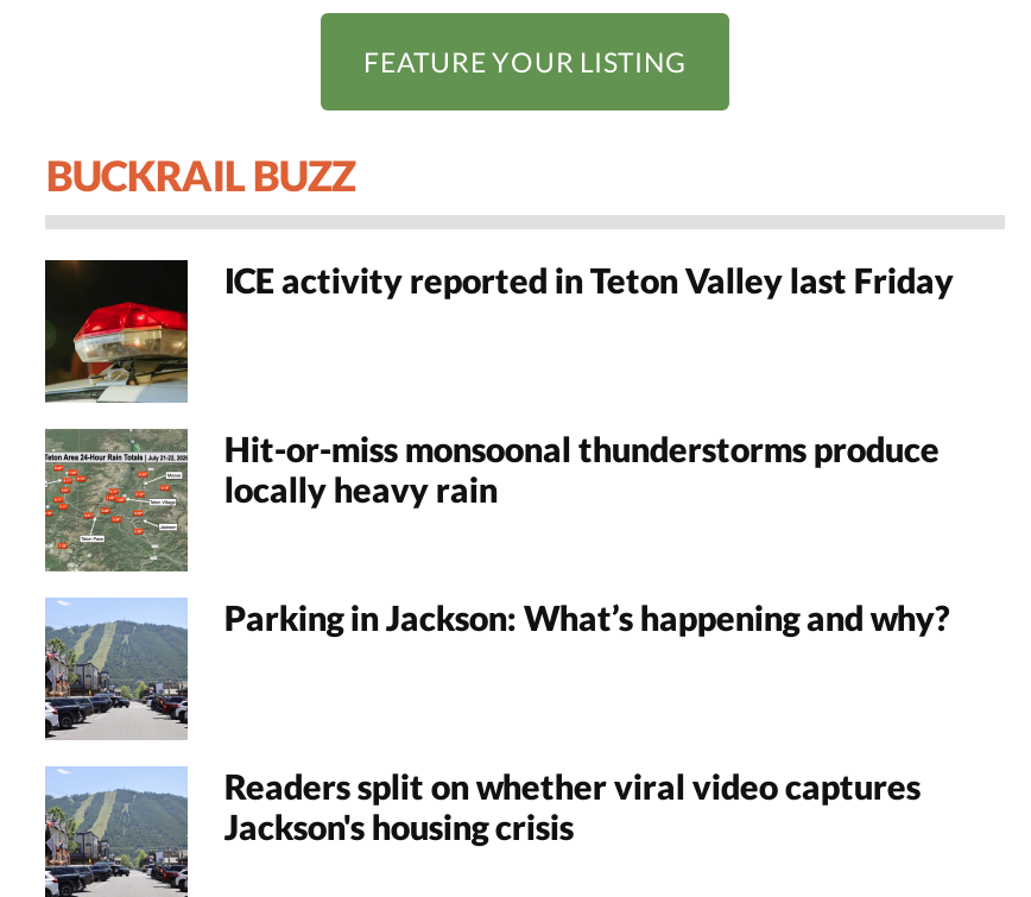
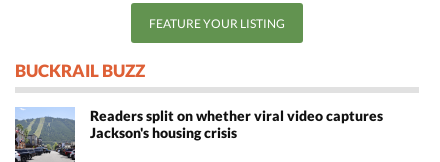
[43,257,954,406] [image] | ICE activity reported in Teton Valley last Friday -> none
[43,428,949,637] [image] | Hit-or-miss monsoonal thunderstorms produce | locally heavy rain | Parking in Jackson: What’s happening and why? -> none
[43,599,188,741] [image] -> none

